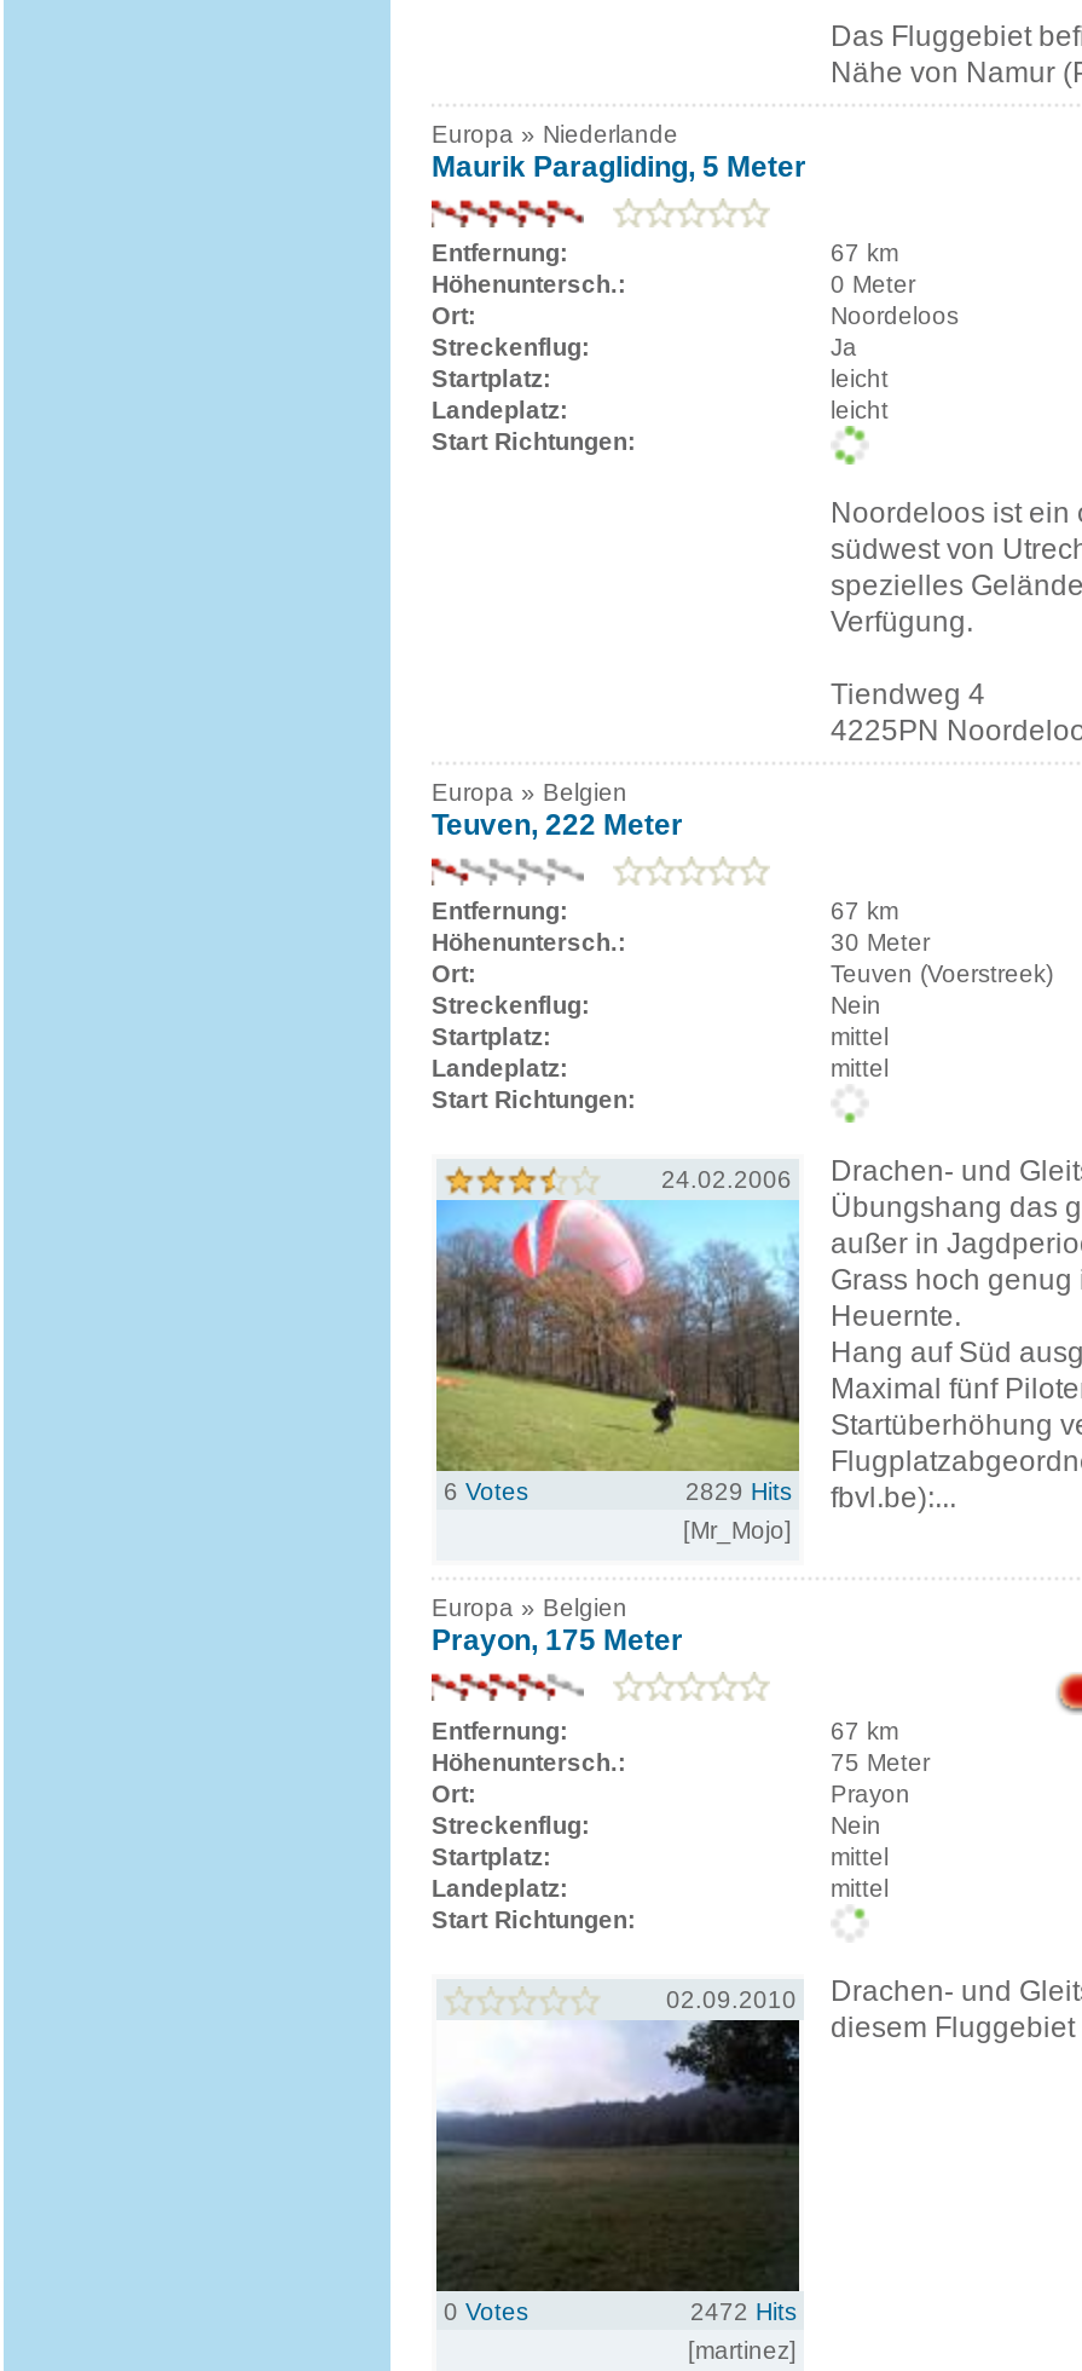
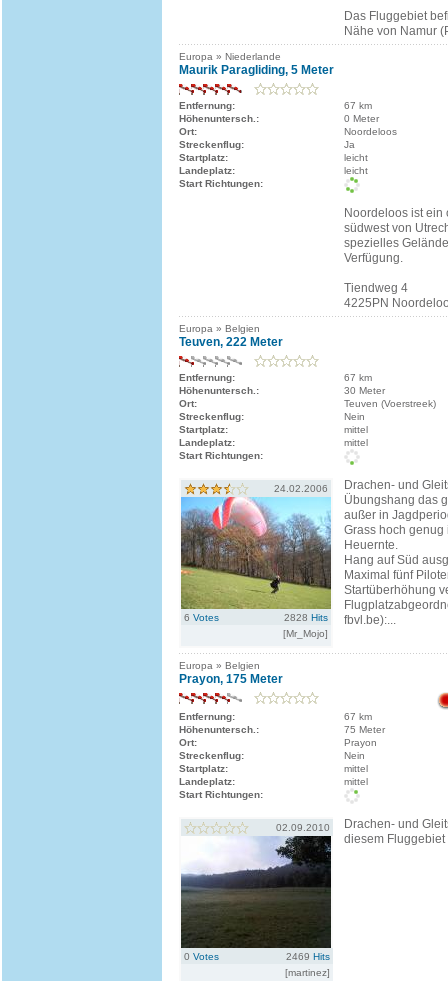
[685,1478,956,1515] 2829 Hits fbvl.be):... -> [284,612,396,627] 2828 Hits fbvl.be):...
[690,2298,797,2325] 2472 Hits -> [286,951,330,962] 2469 Hits

